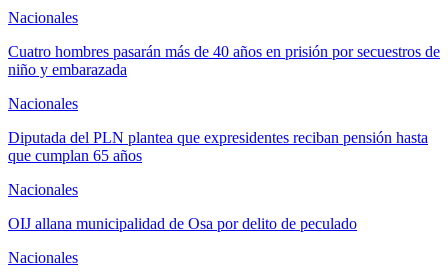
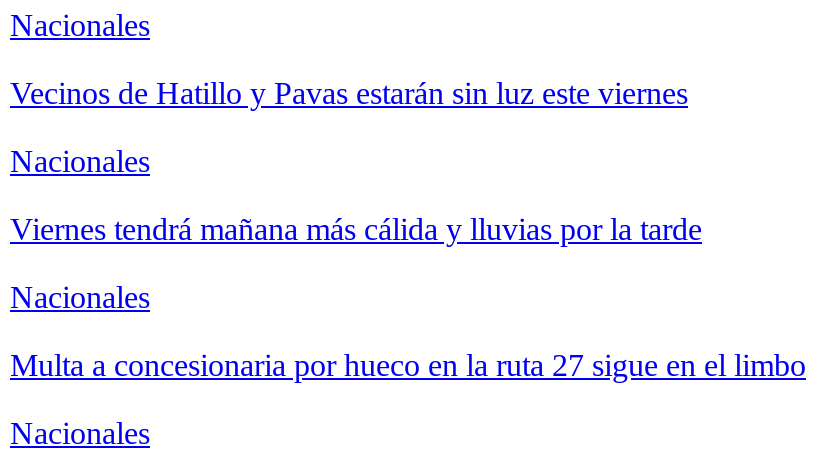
[8,43,440,78] Cuatro hombres pasarán más de 40 años en prisión por secuestros de | niño y embarazada -> [10,76,688,110] Vecinos de Hatillo y Pavas estarán sin luz este viernes
[8,129,428,164] Diputada del PLN plantea que expresidentes reciban pensión hasta | que cumplan 65 años -> [10,212,702,246] Viernes tendrá mañana más cálida y lluvias por la tarde
[8,215,357,232] OIJ allana municipalidad de Osa por delito de peculado -> [10,348,806,382] Multa a concesionaria por hueco en la ruta 27 sigue en el limbo

